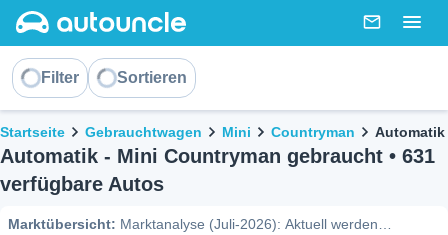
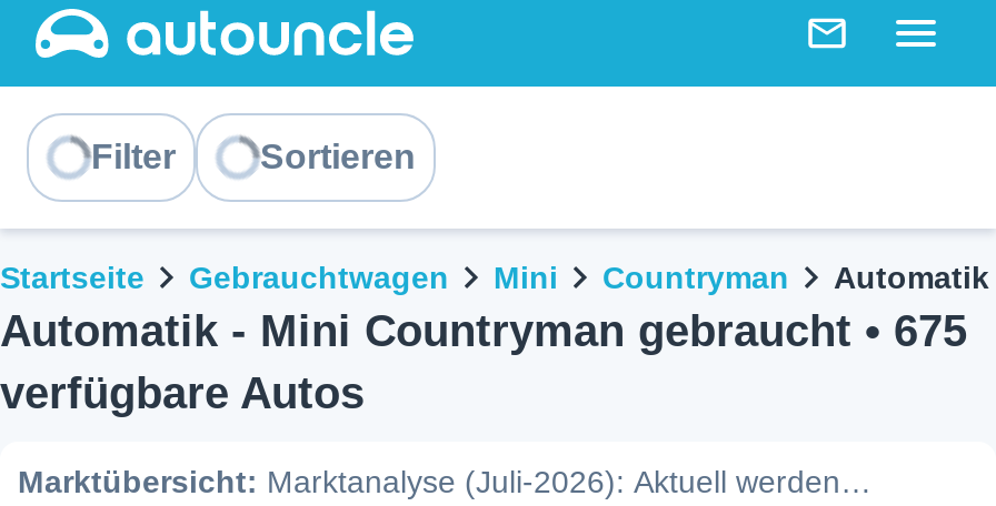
[0,145,435,167] Automatik - Mini Countryman gebraucht • 631 -> [0,306,967,355] Automatik - Mini Countryman gebraucht • 675

